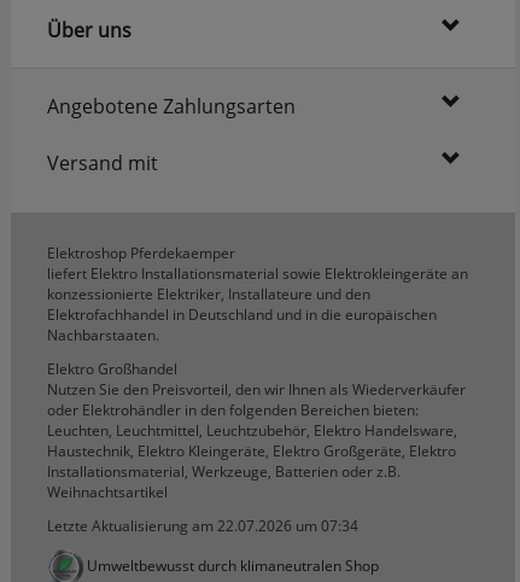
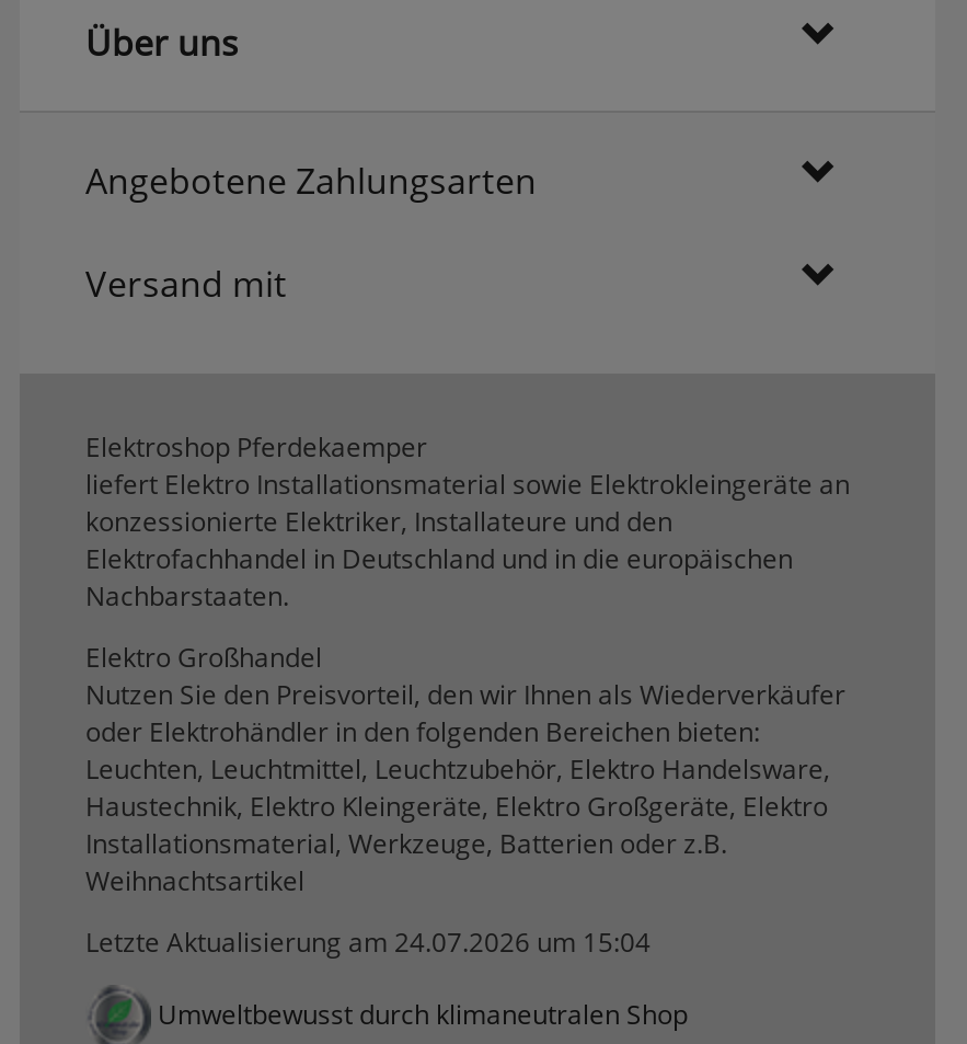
[47,516,358,536] Letzte Aktualisierung am 22.07.2026 um 07:34 -> [85,924,651,961] Letzte Aktualisierung am 24.07.2026 um 15:04

